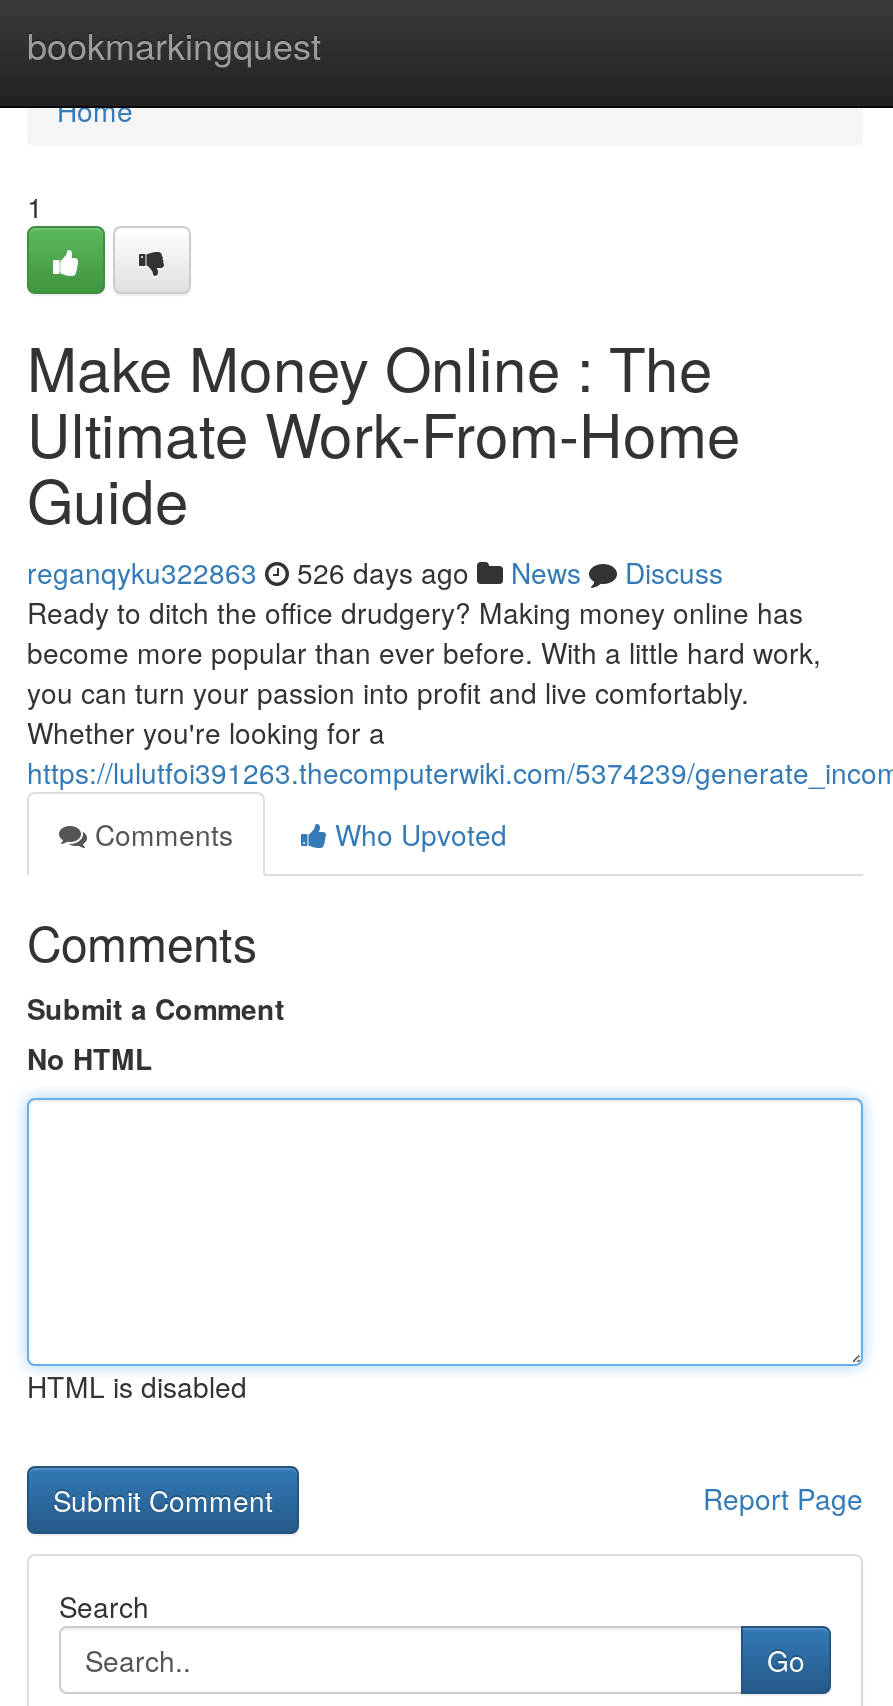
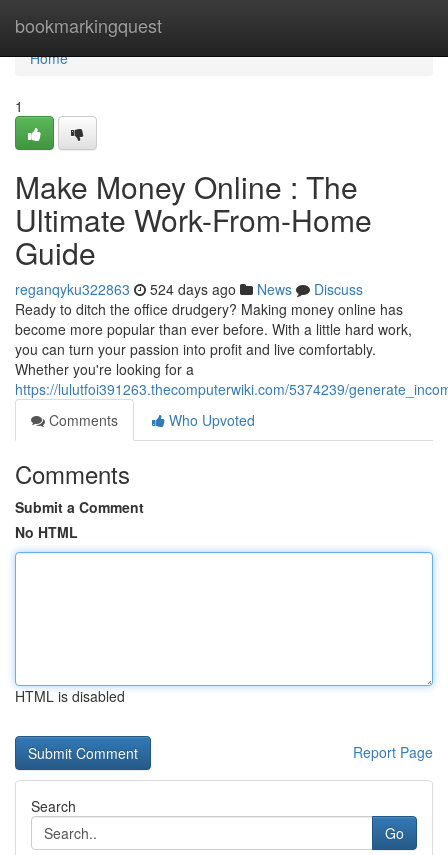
[27,552,723,592] reganqyku322863 526 days ago News Discuss -> [15,279,363,299] reganqyku322863 524 days ago News Discuss

